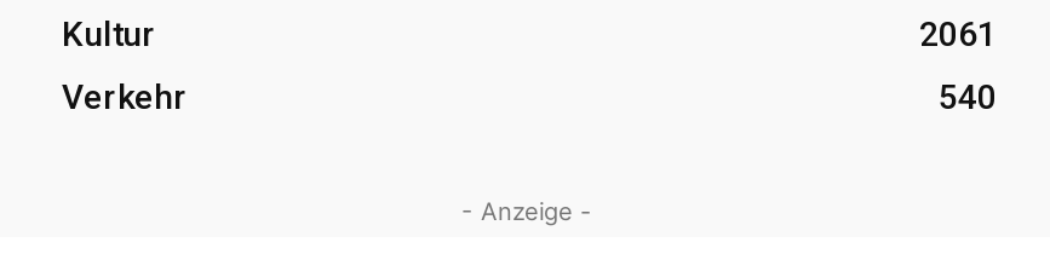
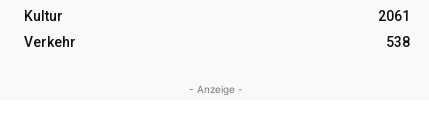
[939,77,997,115] 540 -> [386,34,410,50] 538

